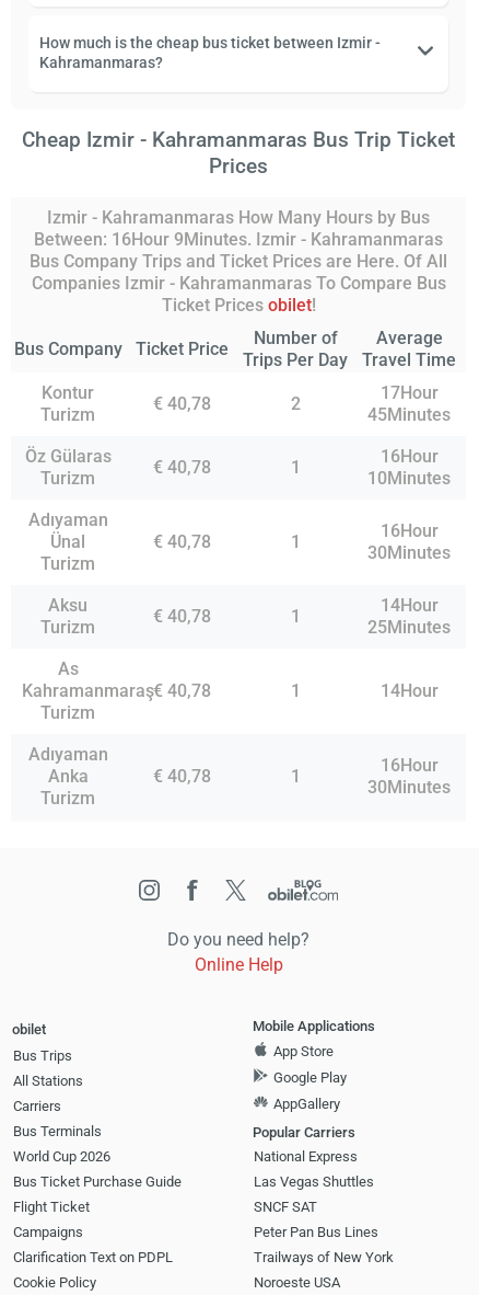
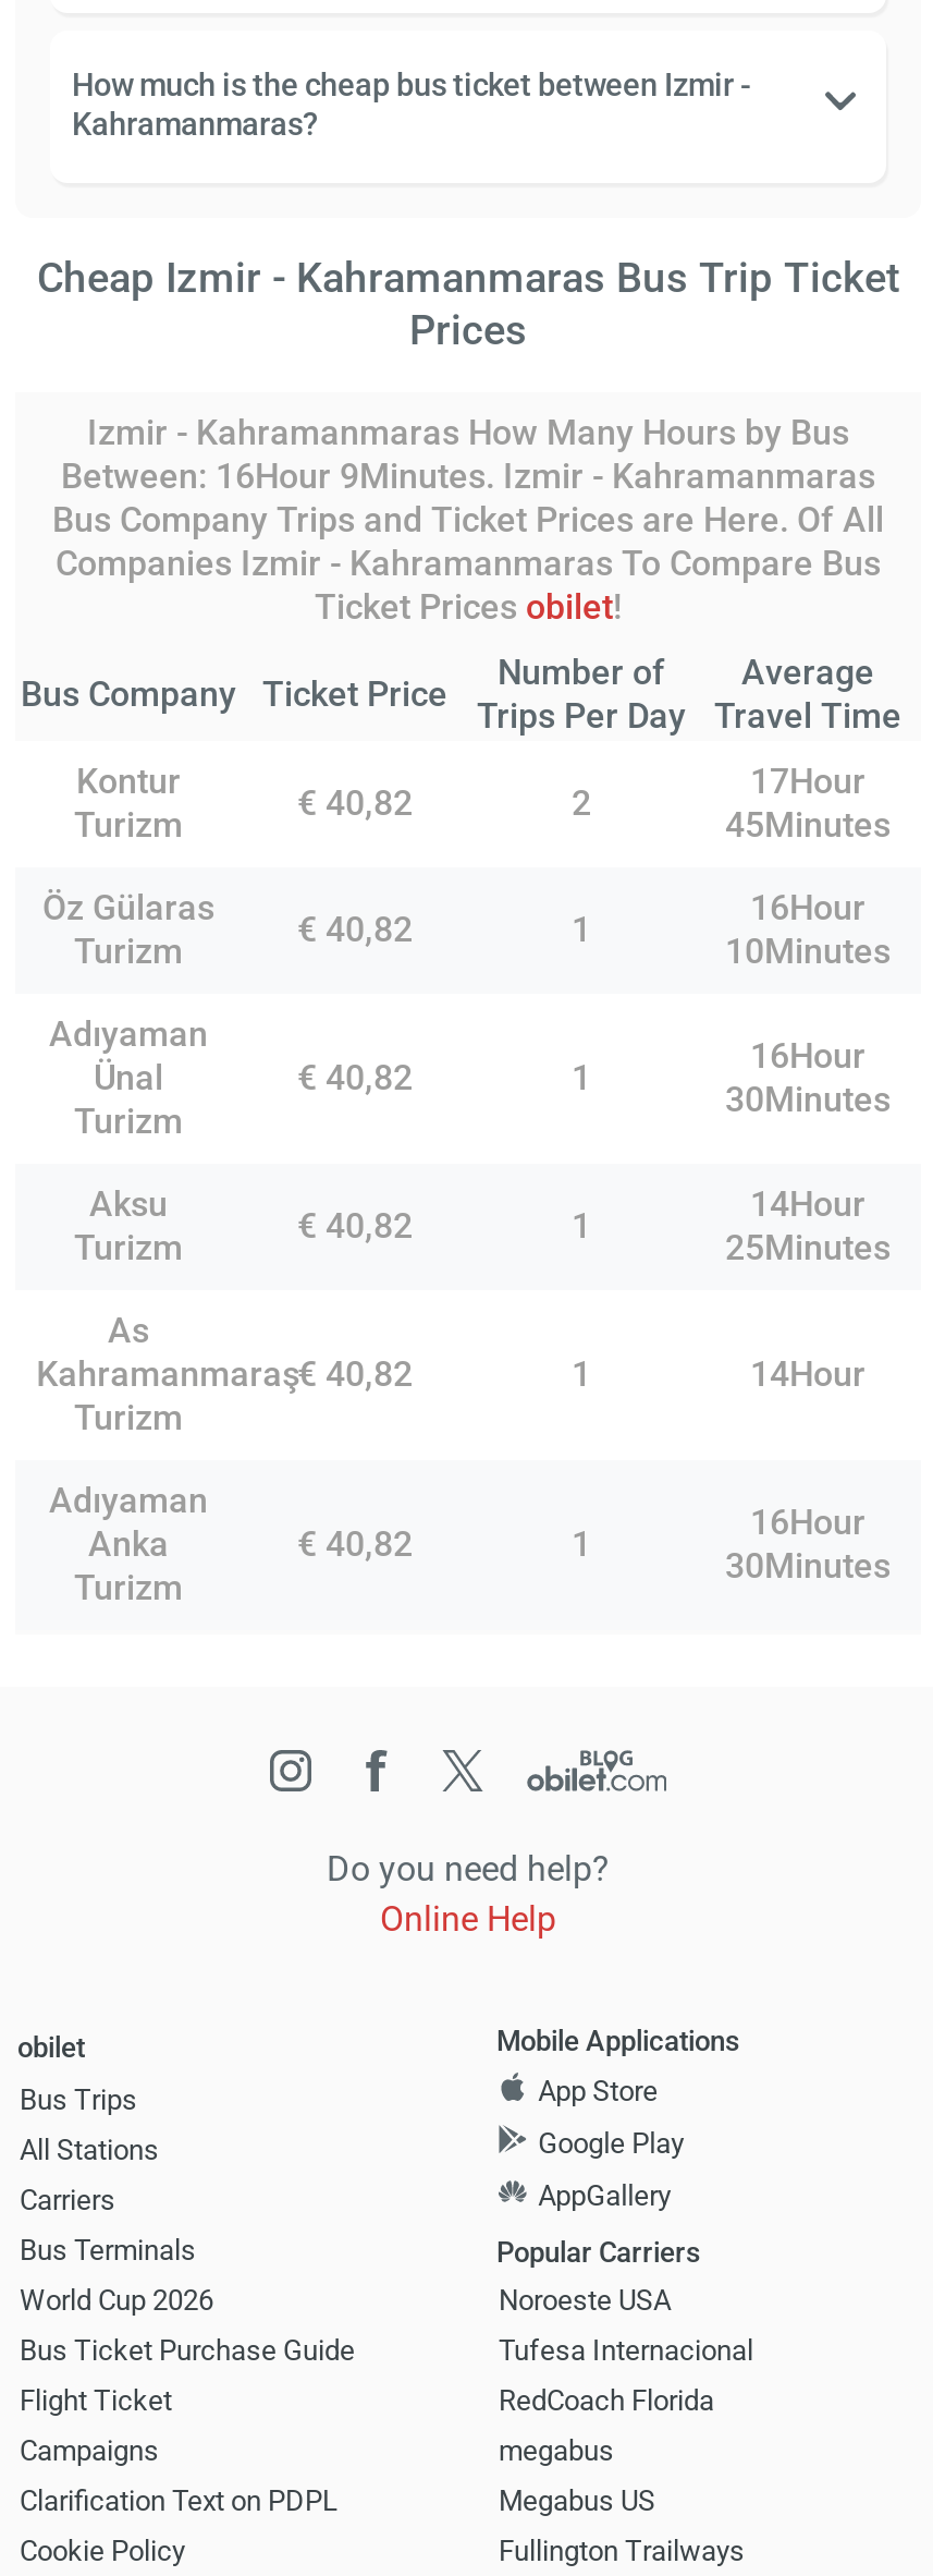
[153,393,211,414] € 40,78 -> [297,782,413,824] € 40,82
[153,457,211,478] € 40,78 -> [297,909,413,950] € 40,82
[153,531,211,552] € 40,78 -> [297,1057,413,1098] € 40,82
[153,606,211,627] € 40,78 -> [297,1205,413,1247] € 40,82
[21,680,211,701] Kahramanmaraş € 40,78 -> [36,1353,413,1395] Kahramanmaraş € 40,82
[153,766,211,787] € 40,78 -> [297,1523,413,1565] € 40,82
[254,1148,394,1265] National Express | Las Vegas Shuttles | SNCF SAT | Peter Pan Bus Lines | Trailways of New York -> none
none -> [499,2333,753,2567] Tufesa Internacional | RedCoach Florida | megabus | Megabus US | Fullington Trailways
moved [254,1274,340,1290] -> [499,2283,671,2316]: Noroeste USA

